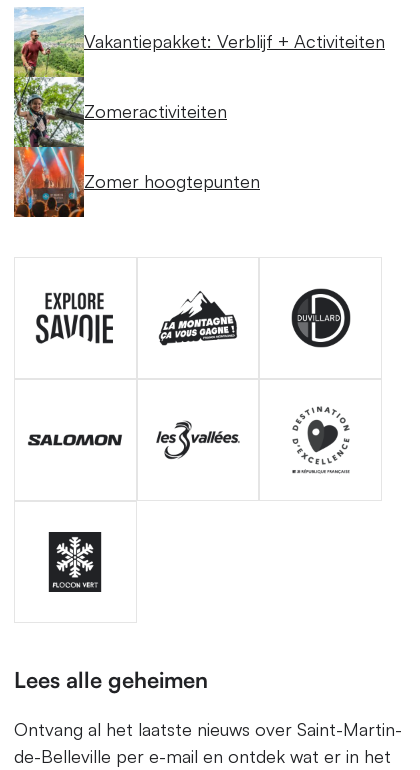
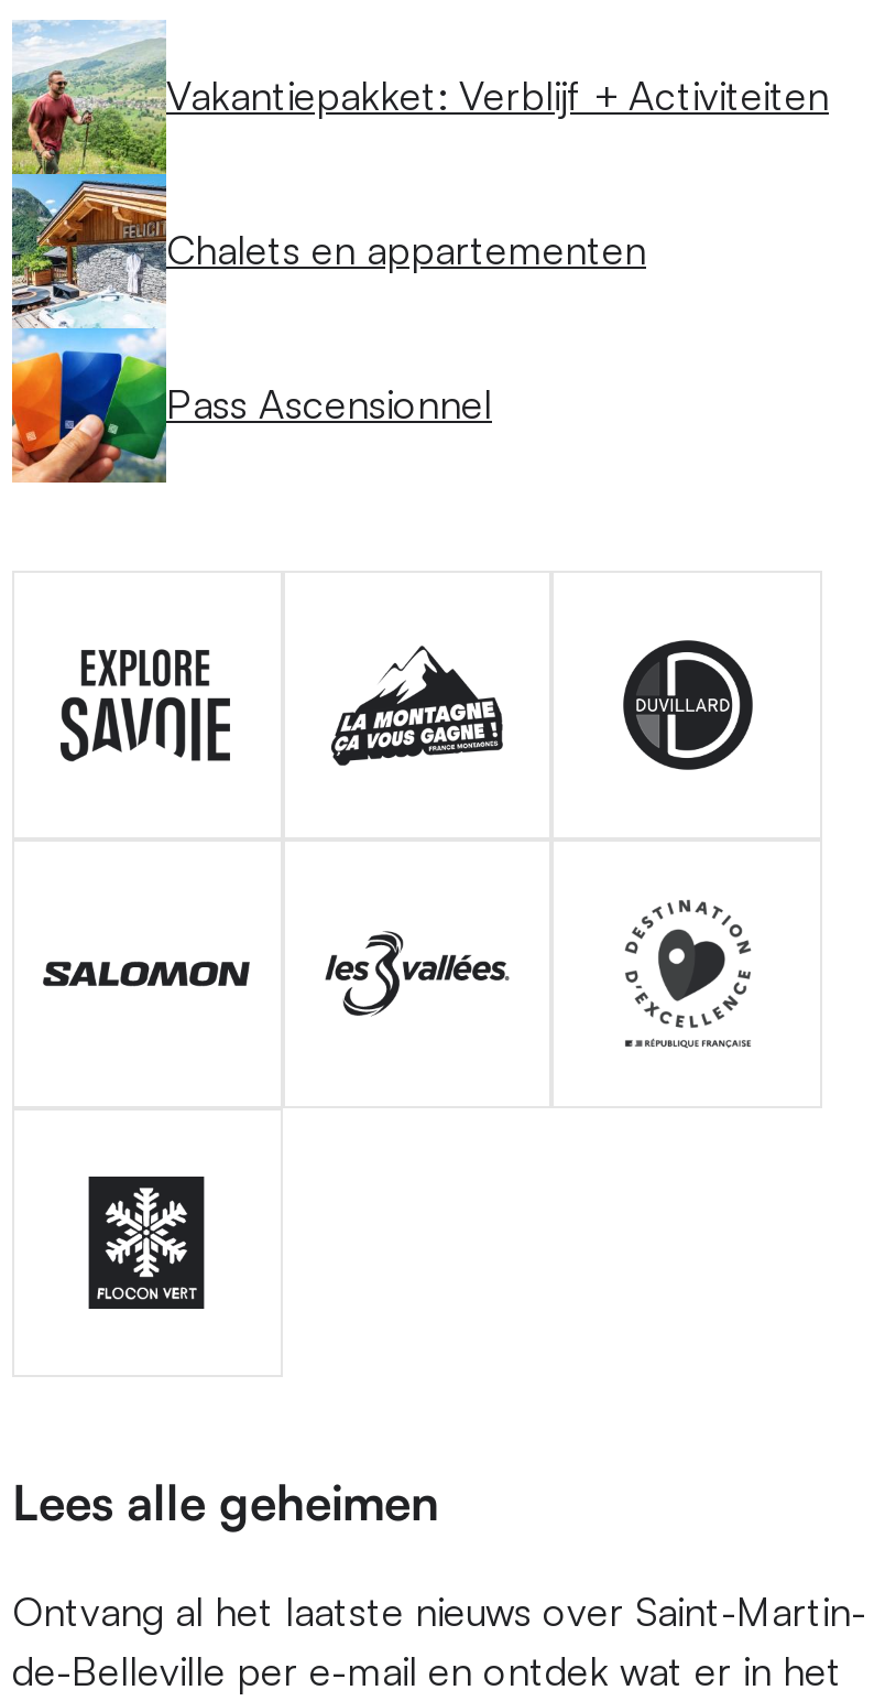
[13,76,227,218] [image] | Zomeractiviteiten -> [10,172,646,485] [image] | Chalets en appartementen
[84,170,260,192] Zomer hoogtepunten -> [166,379,492,427] Pass Ascensionnel

